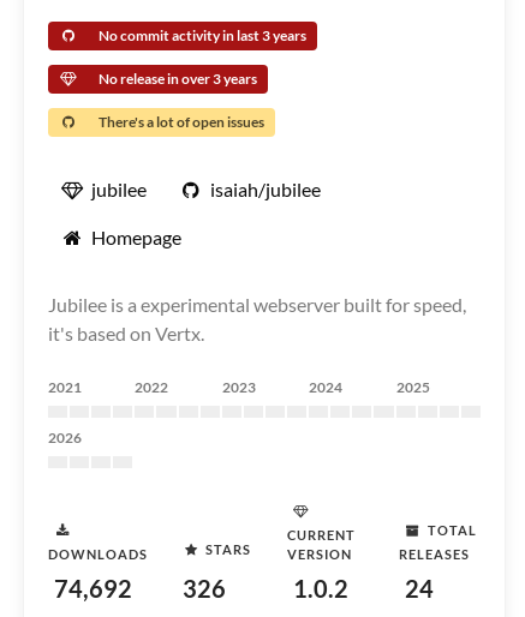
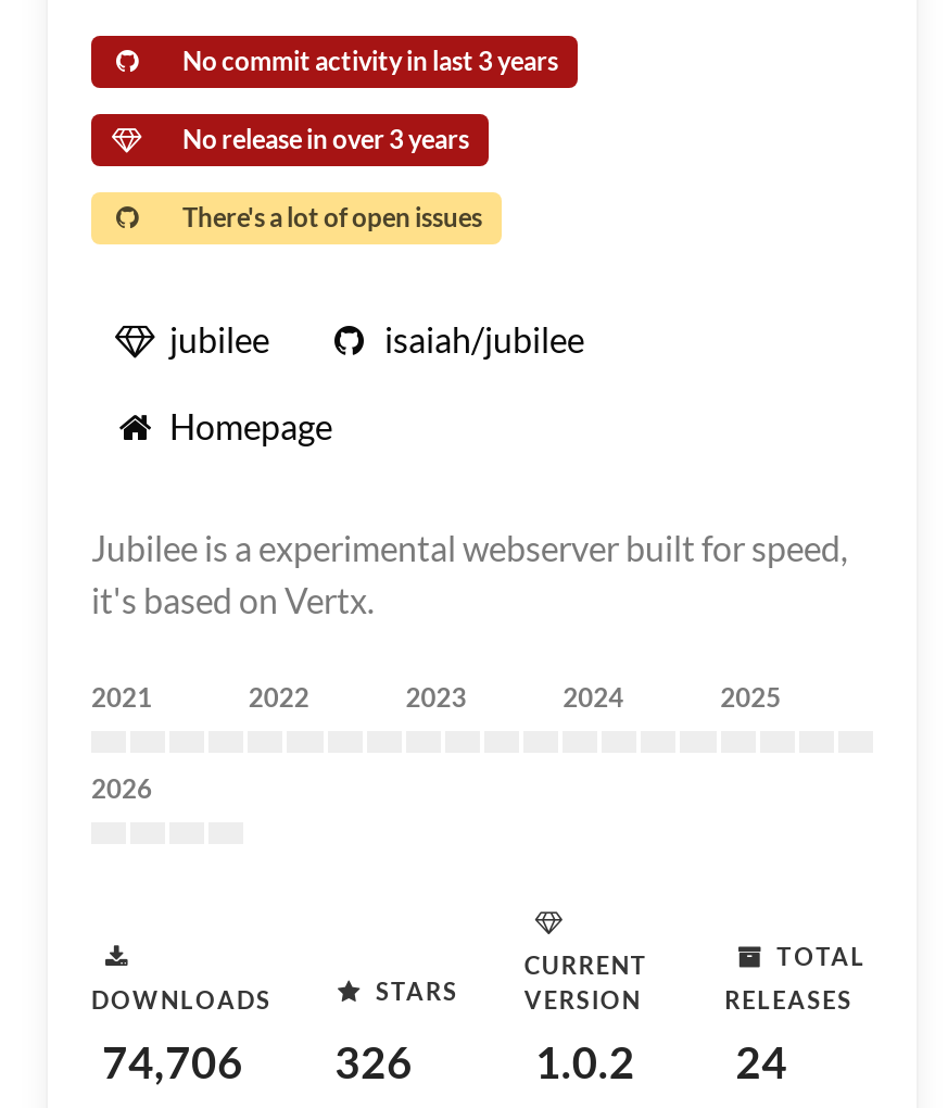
[54,574,226,603] 74,692 326 -> [102,1035,413,1087] 74,706 326

